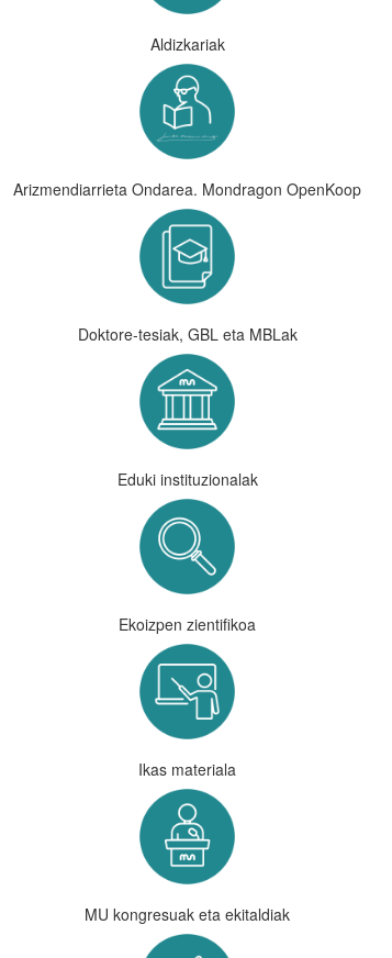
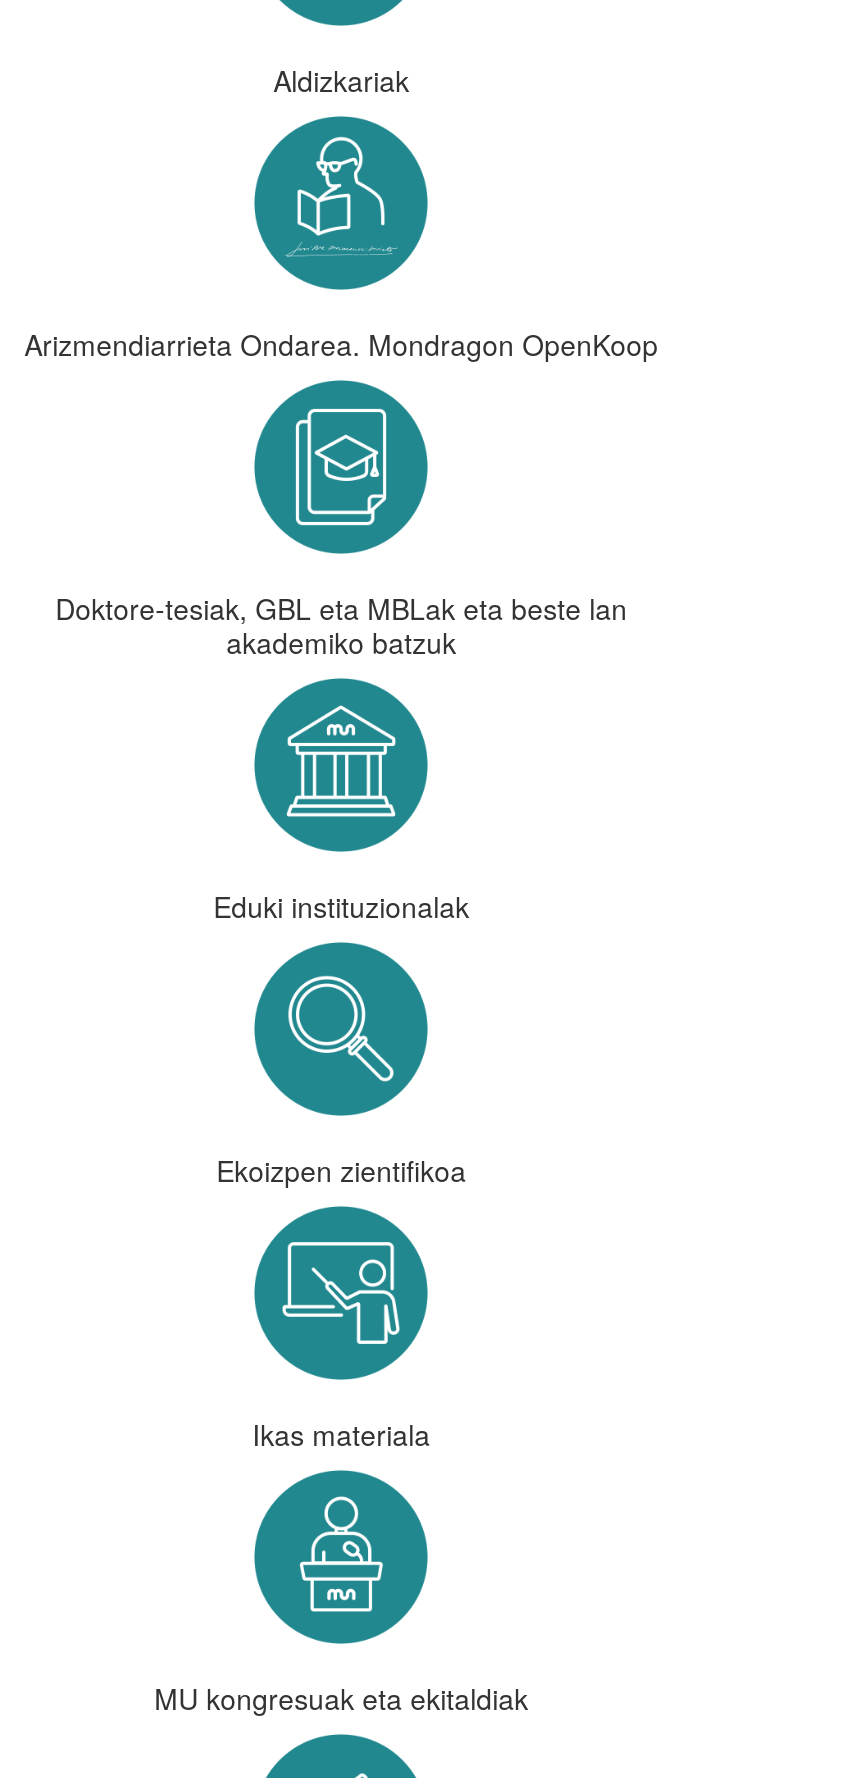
[78,323,297,345] Doktore-tesiak, GBL eta MBLak -> [55,587,627,661] Doktore-tesiak, GBL eta MBLak eta beste lan | akademiko batzuk

